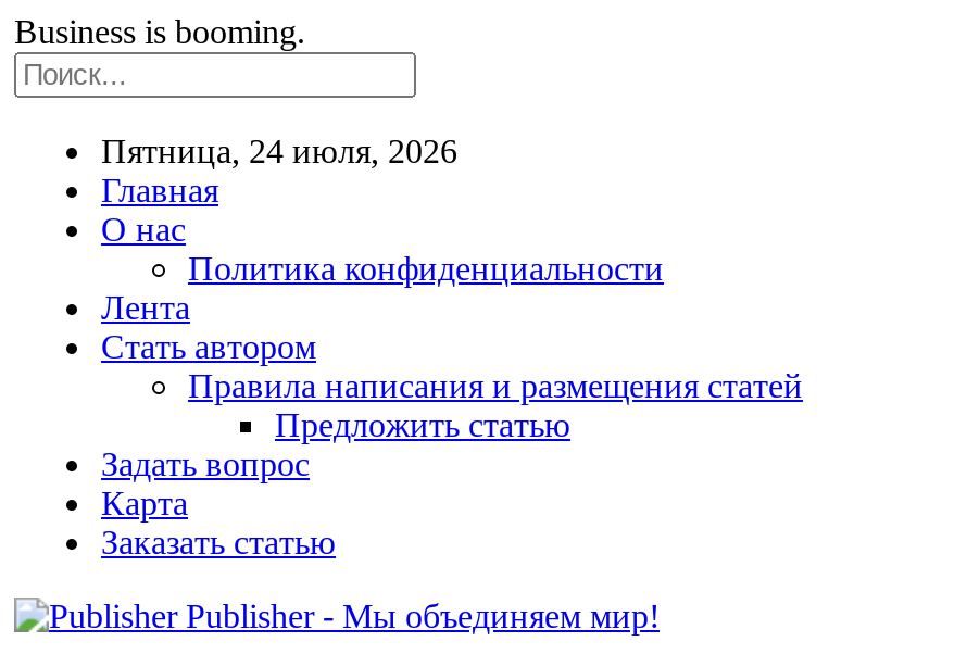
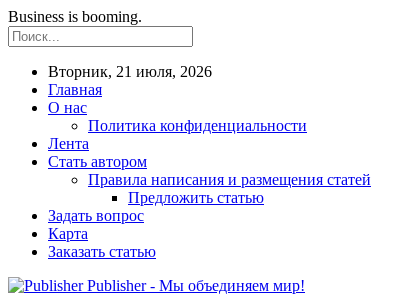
[101,133,457,169] Пятница, 24 июля, 2026 -> [48,63,212,80] Вторник, 21 июля, 2026

